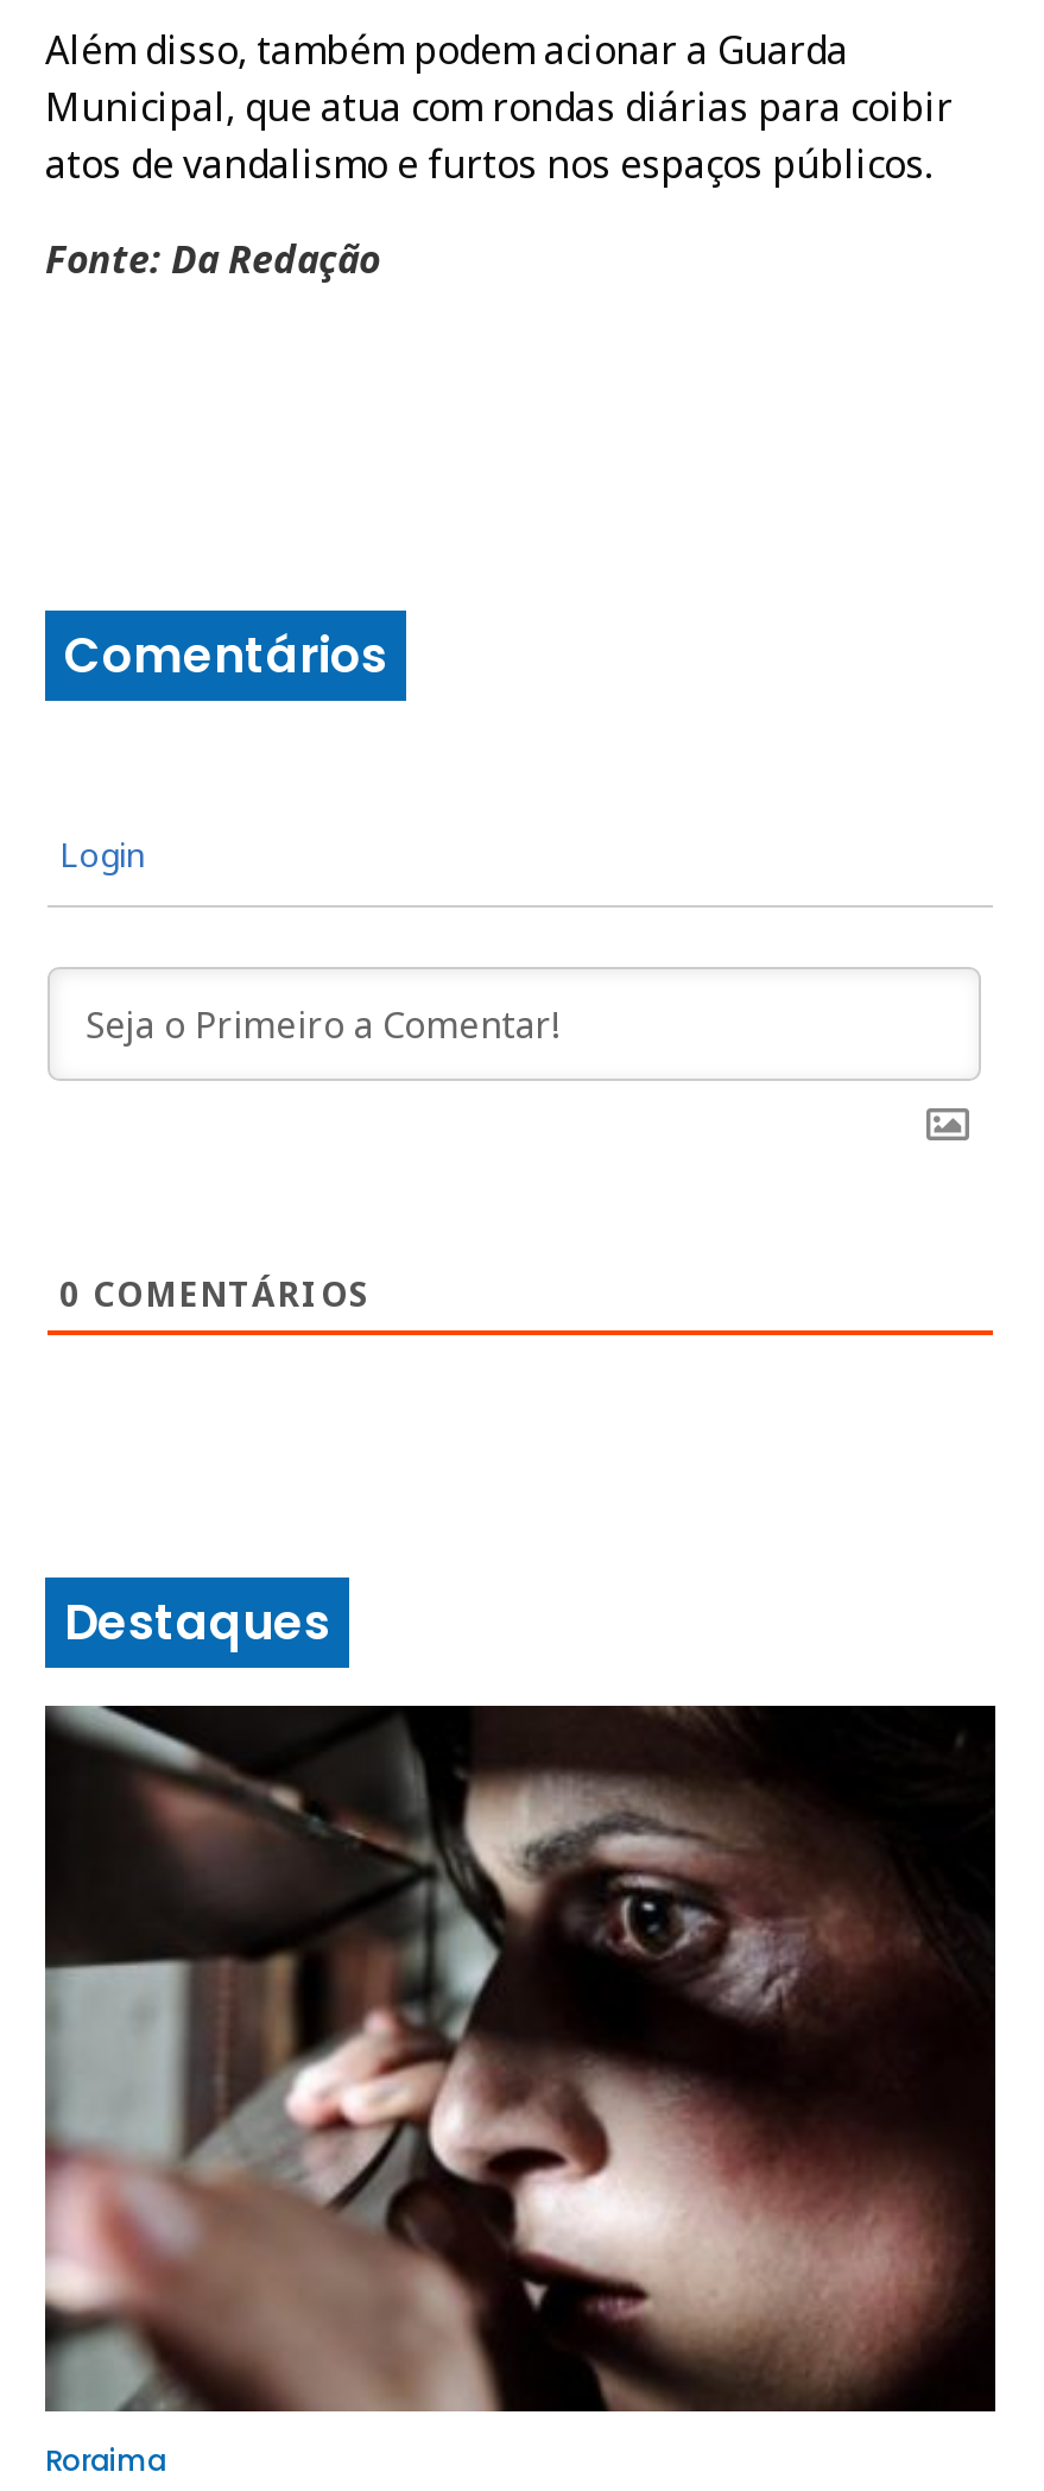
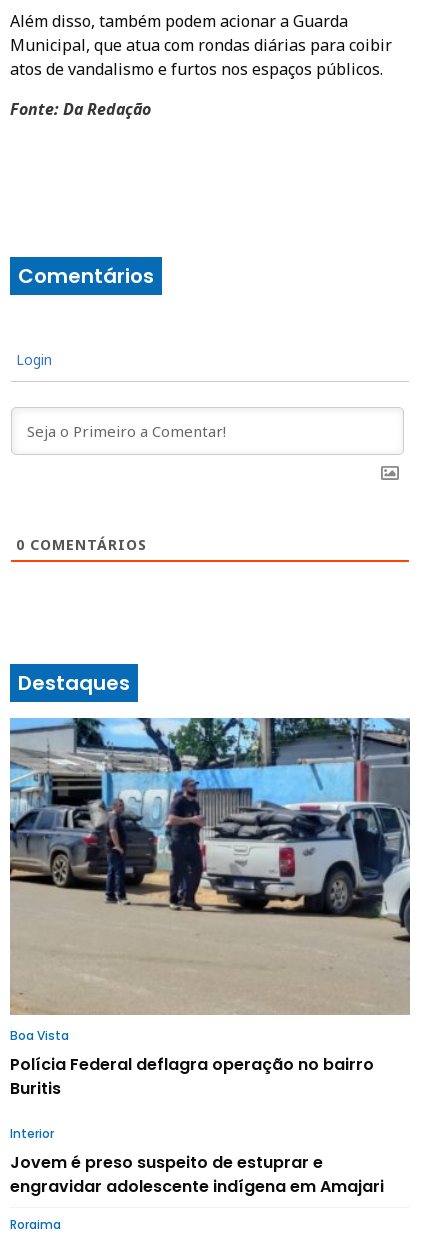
none -> [10,1027,384,1198] Boa Vista | Polícia Federal deflagra operação no bairro | Buritis | Interior | Jovem é preso suspeito de estuprar e | engravidar adolescente indígena em Amajari
[45,1703,998,2411] [image] -> [9,717,411,1015] [image]

